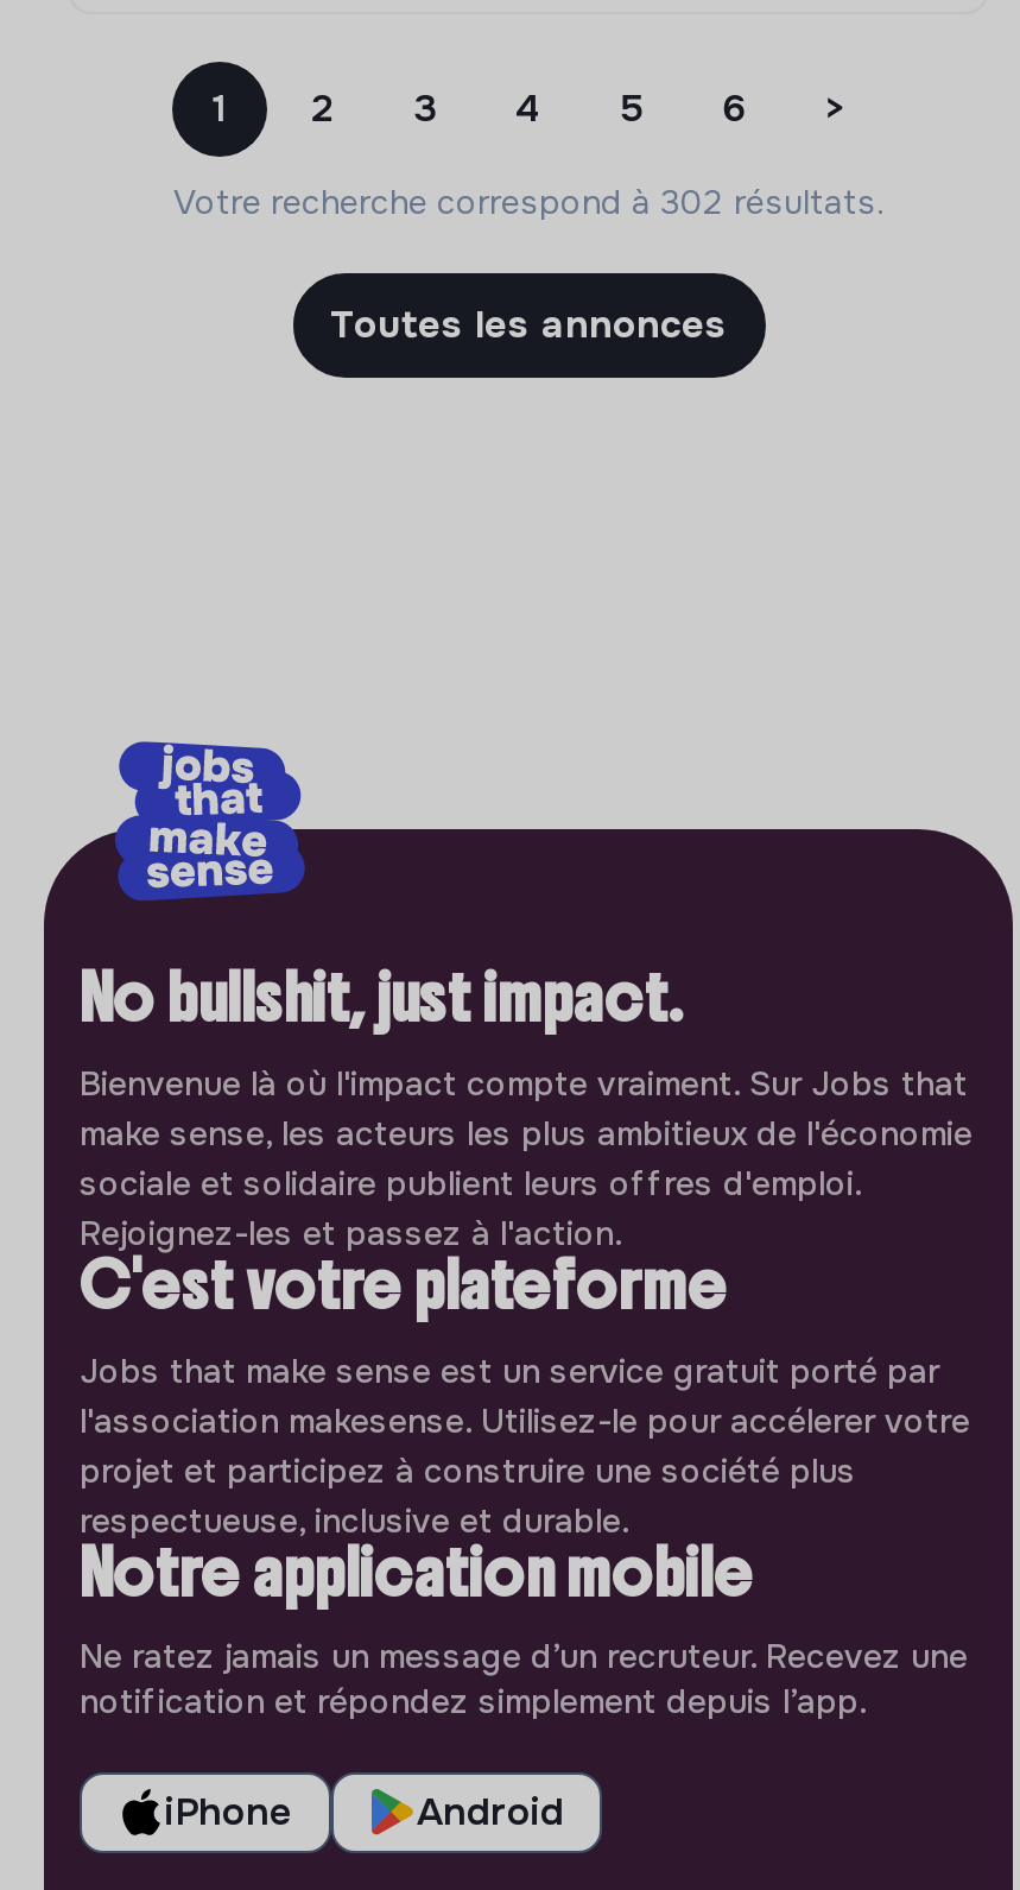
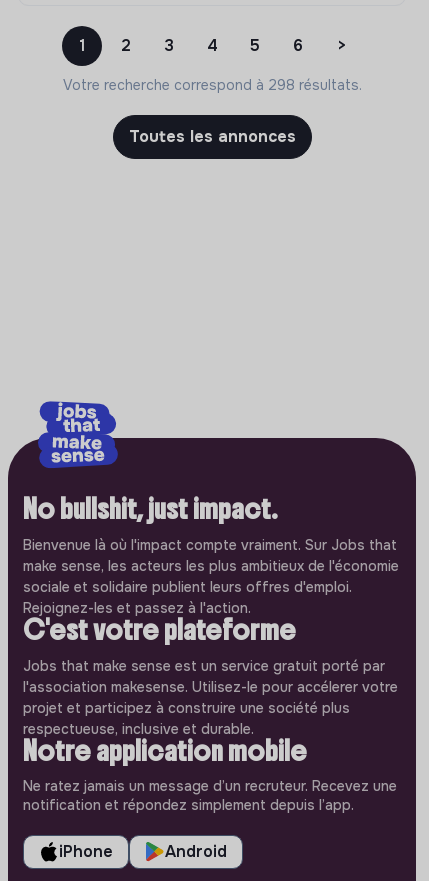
[173,180,883,223] Votre recherche correspond à 302 résultats. -> [62,76,361,94] Votre recherche correspond à 298 résultats.

